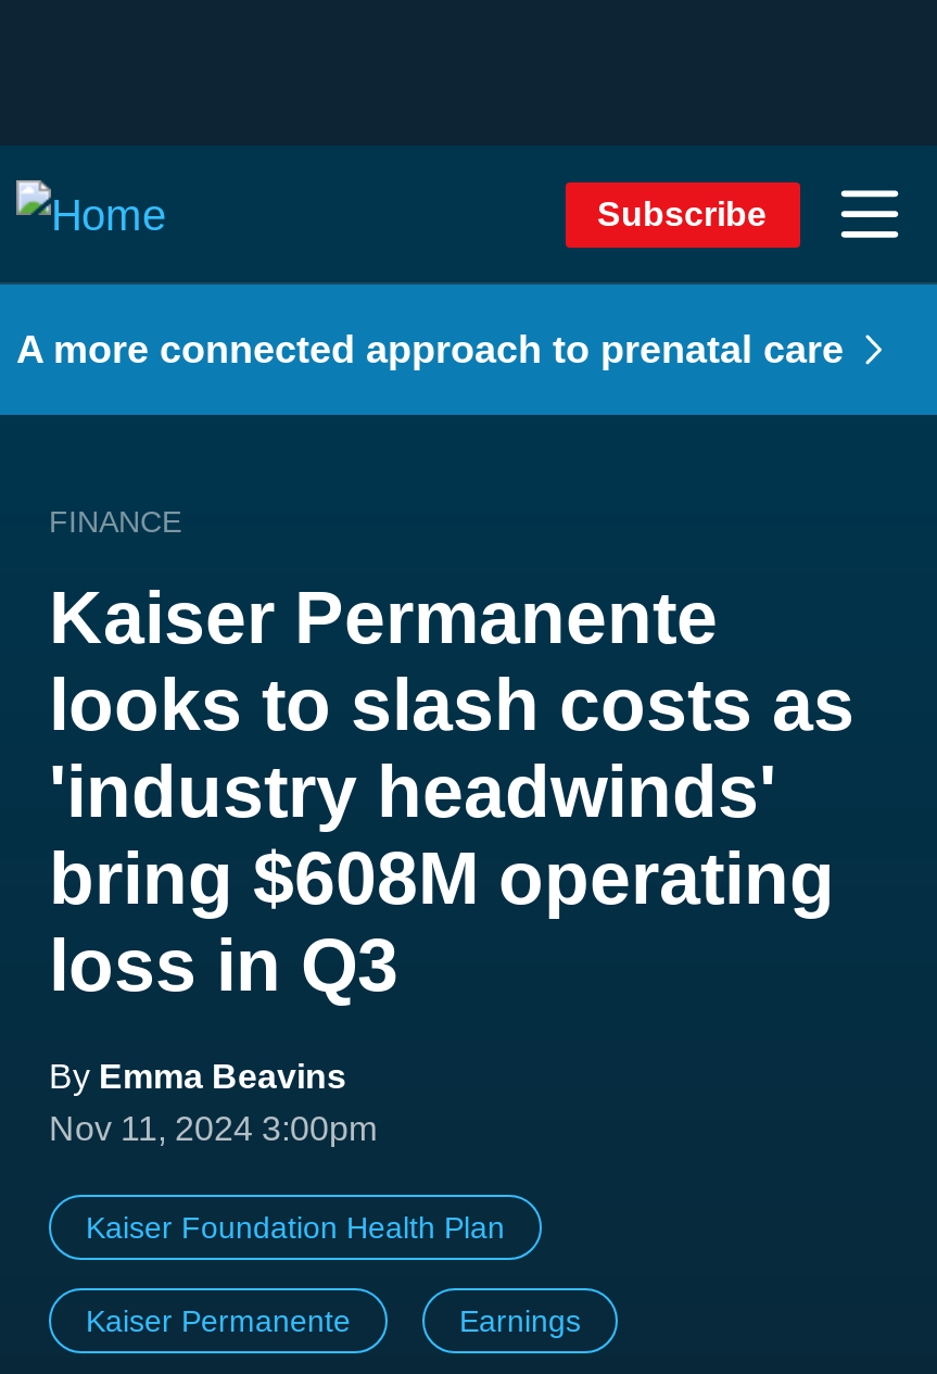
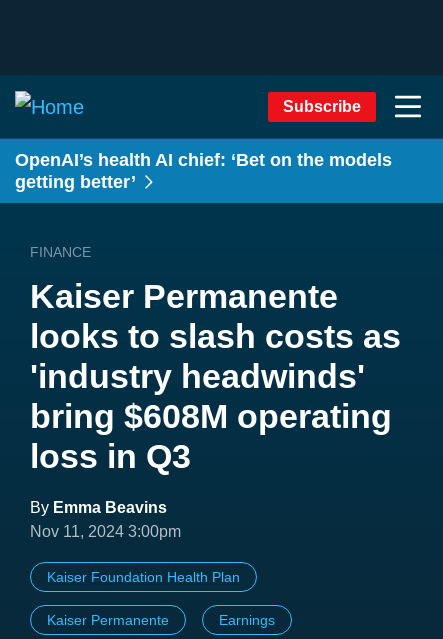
[16,328,854,371] A more connected approach to prenatal care -> [15,150,392,192] OpenAI’s health AI chief: ‘Bet on the models | getting better’

